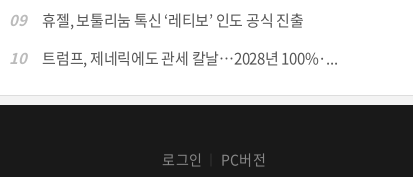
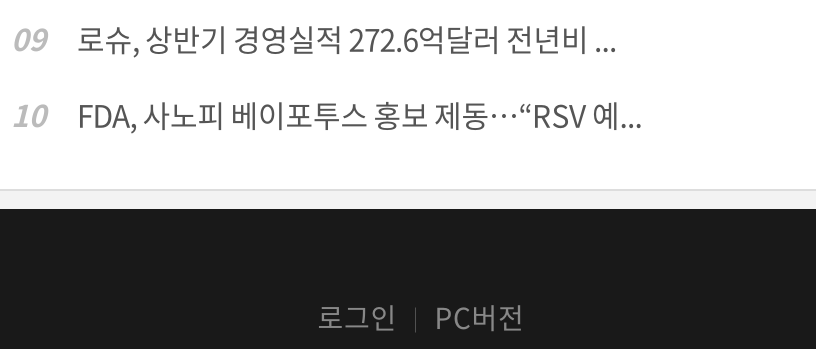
[42,9,303,31] 휴젤, 보툴리눔 톡신 ‘레티보’ 인도 공식 진출 -> [77,17,617,61] 로슈, 상반기 경영실적 272.6억달러 전년비 ...
[42,47,337,69] 트럼프, 제네릭에도 관세 칼날…2028년 100%·... -> [77,93,642,137] FDA, 사노피 베이포투스 홍보 제동…“RSV 예...

